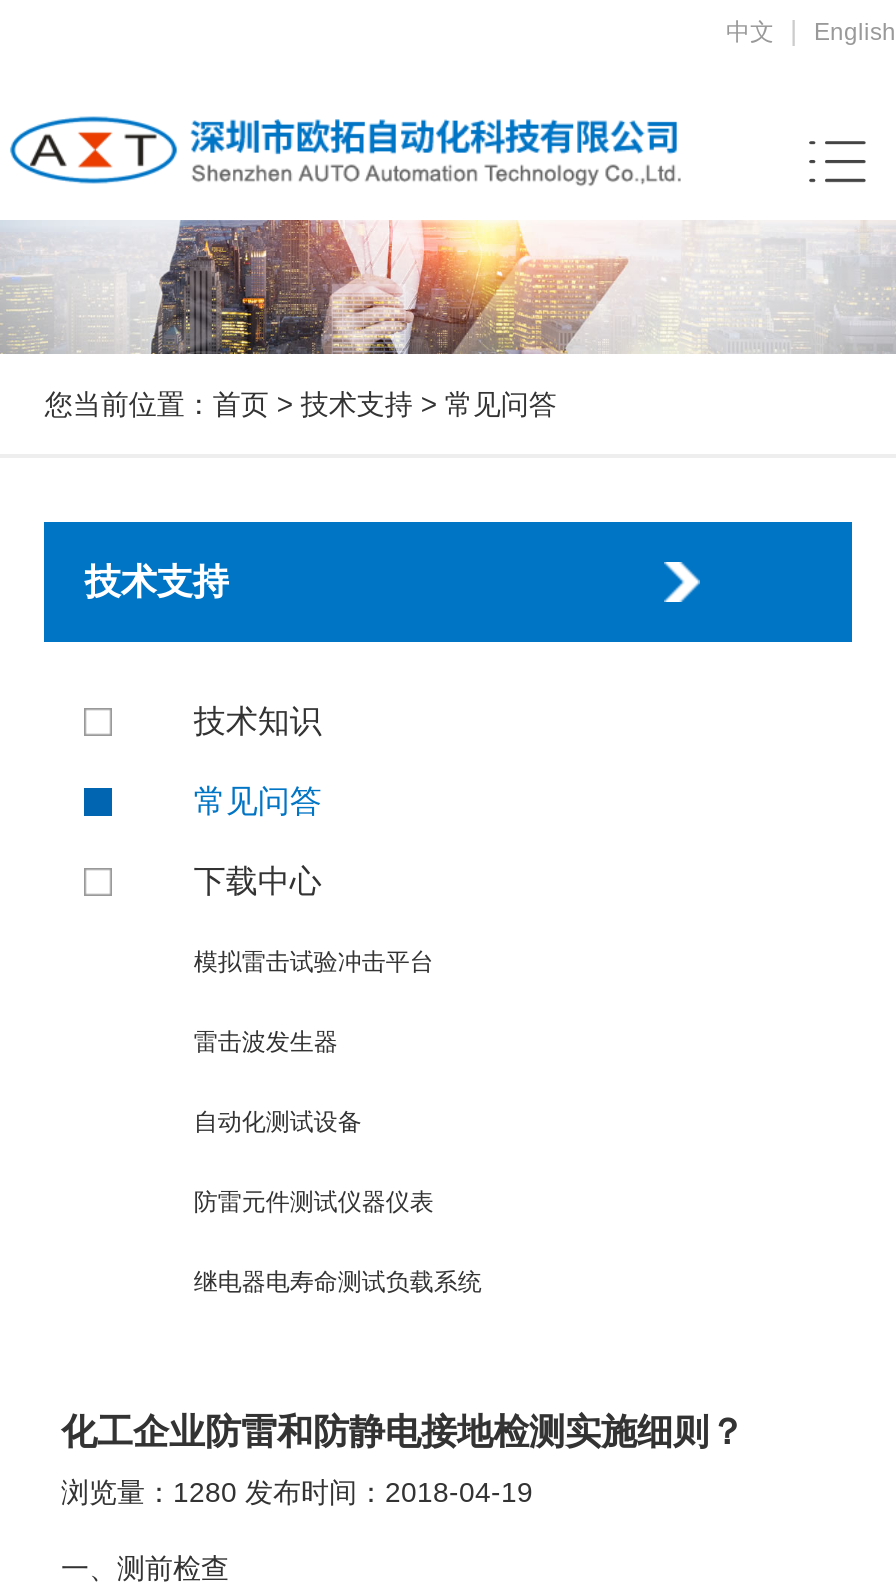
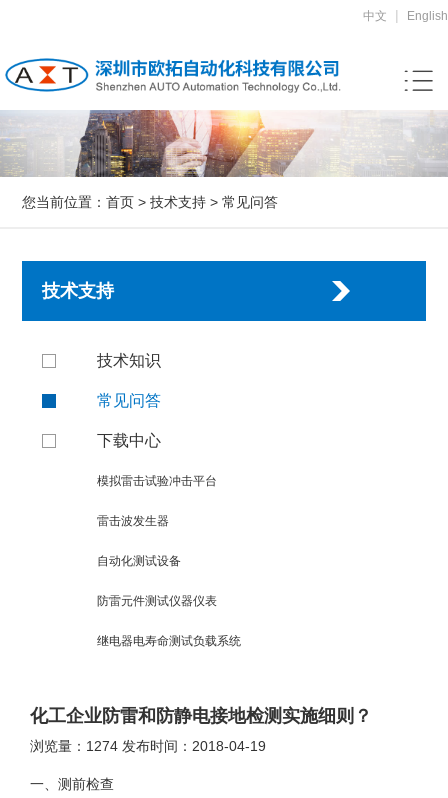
[61,1475,533,1507] 浏览量：1280发布时间：2018-04-19 -> [30,738,266,754] 浏览量：1274发布时间：2018-04-19

